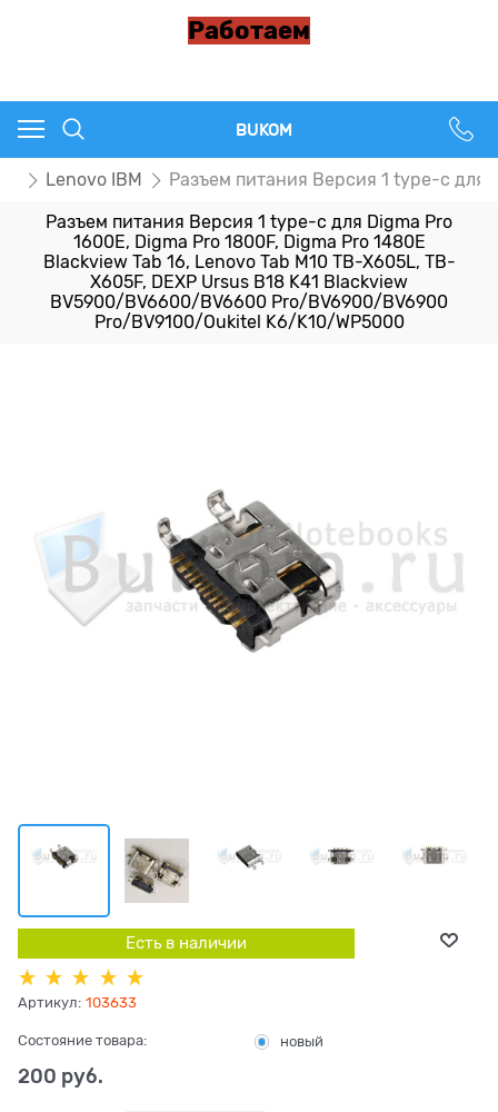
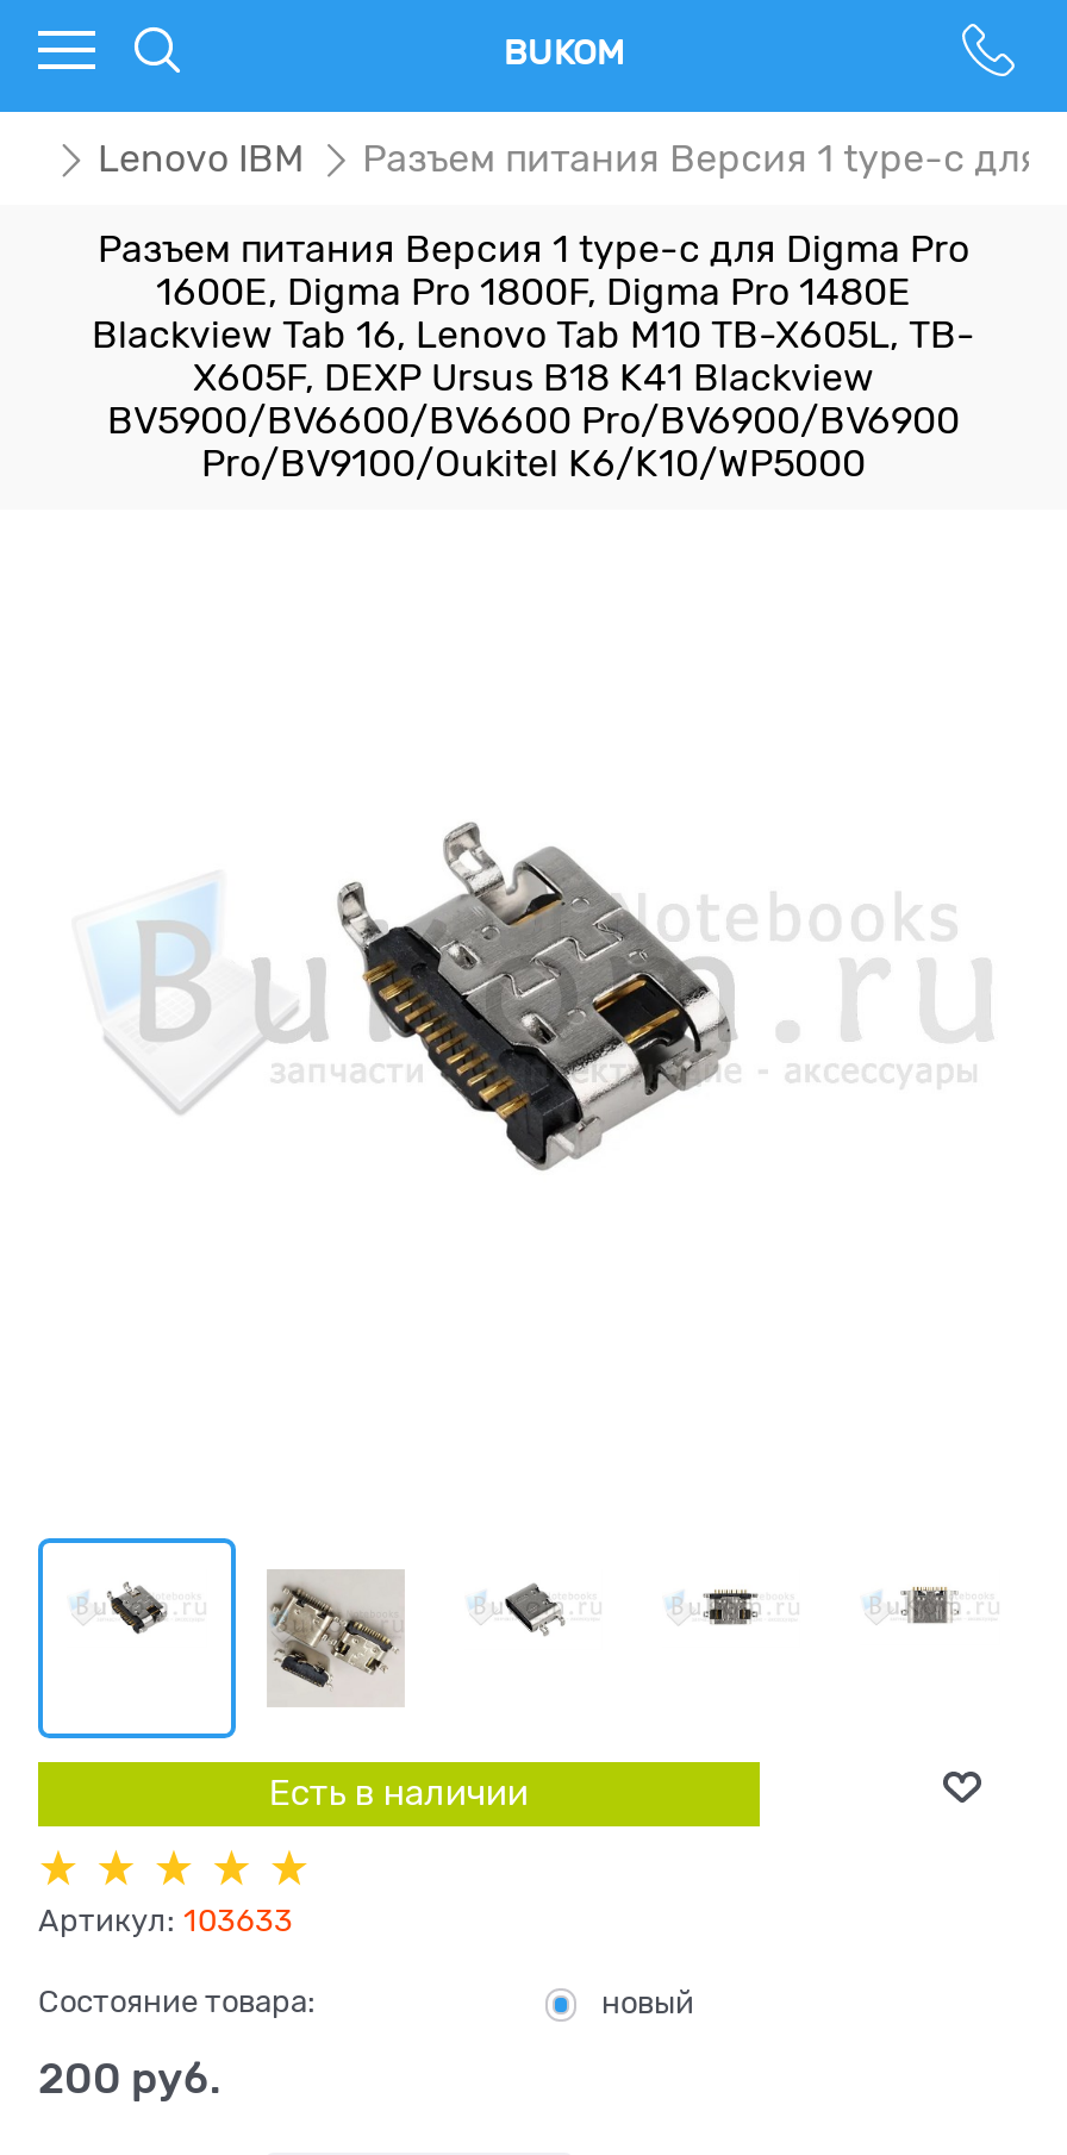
[188,17,310,44] Работаем -> none

